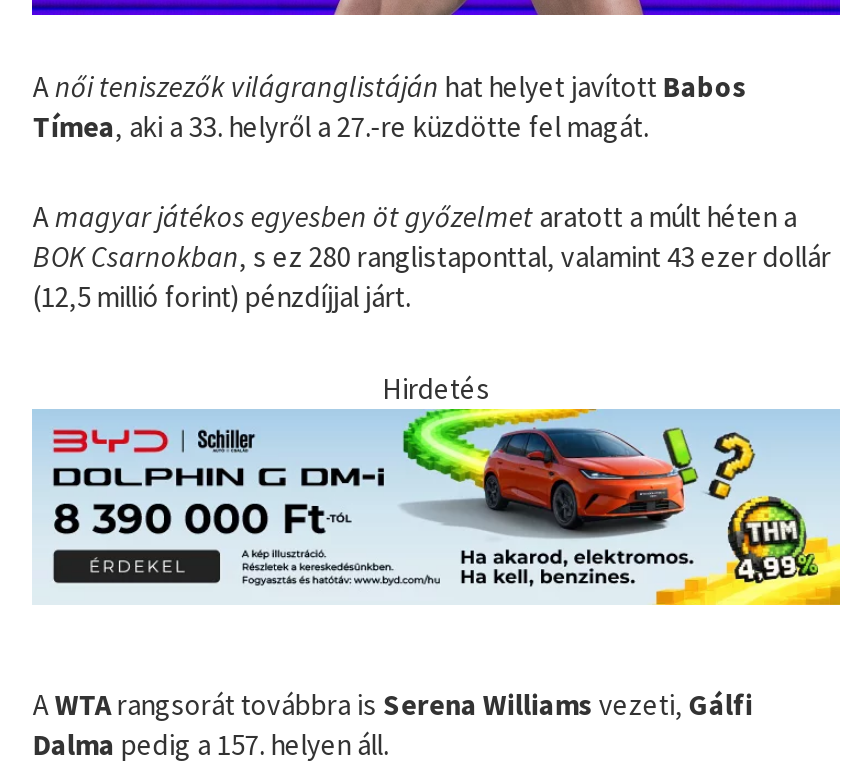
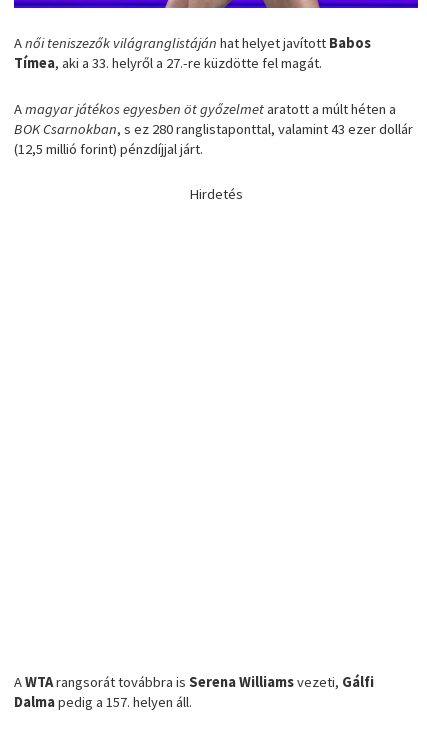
[32,406,842,606] [image] -> none

